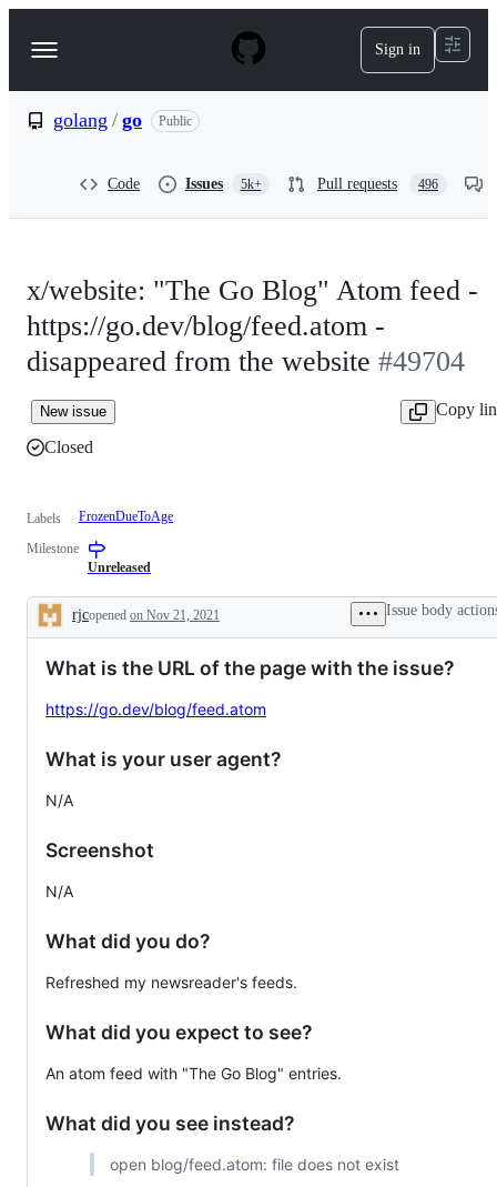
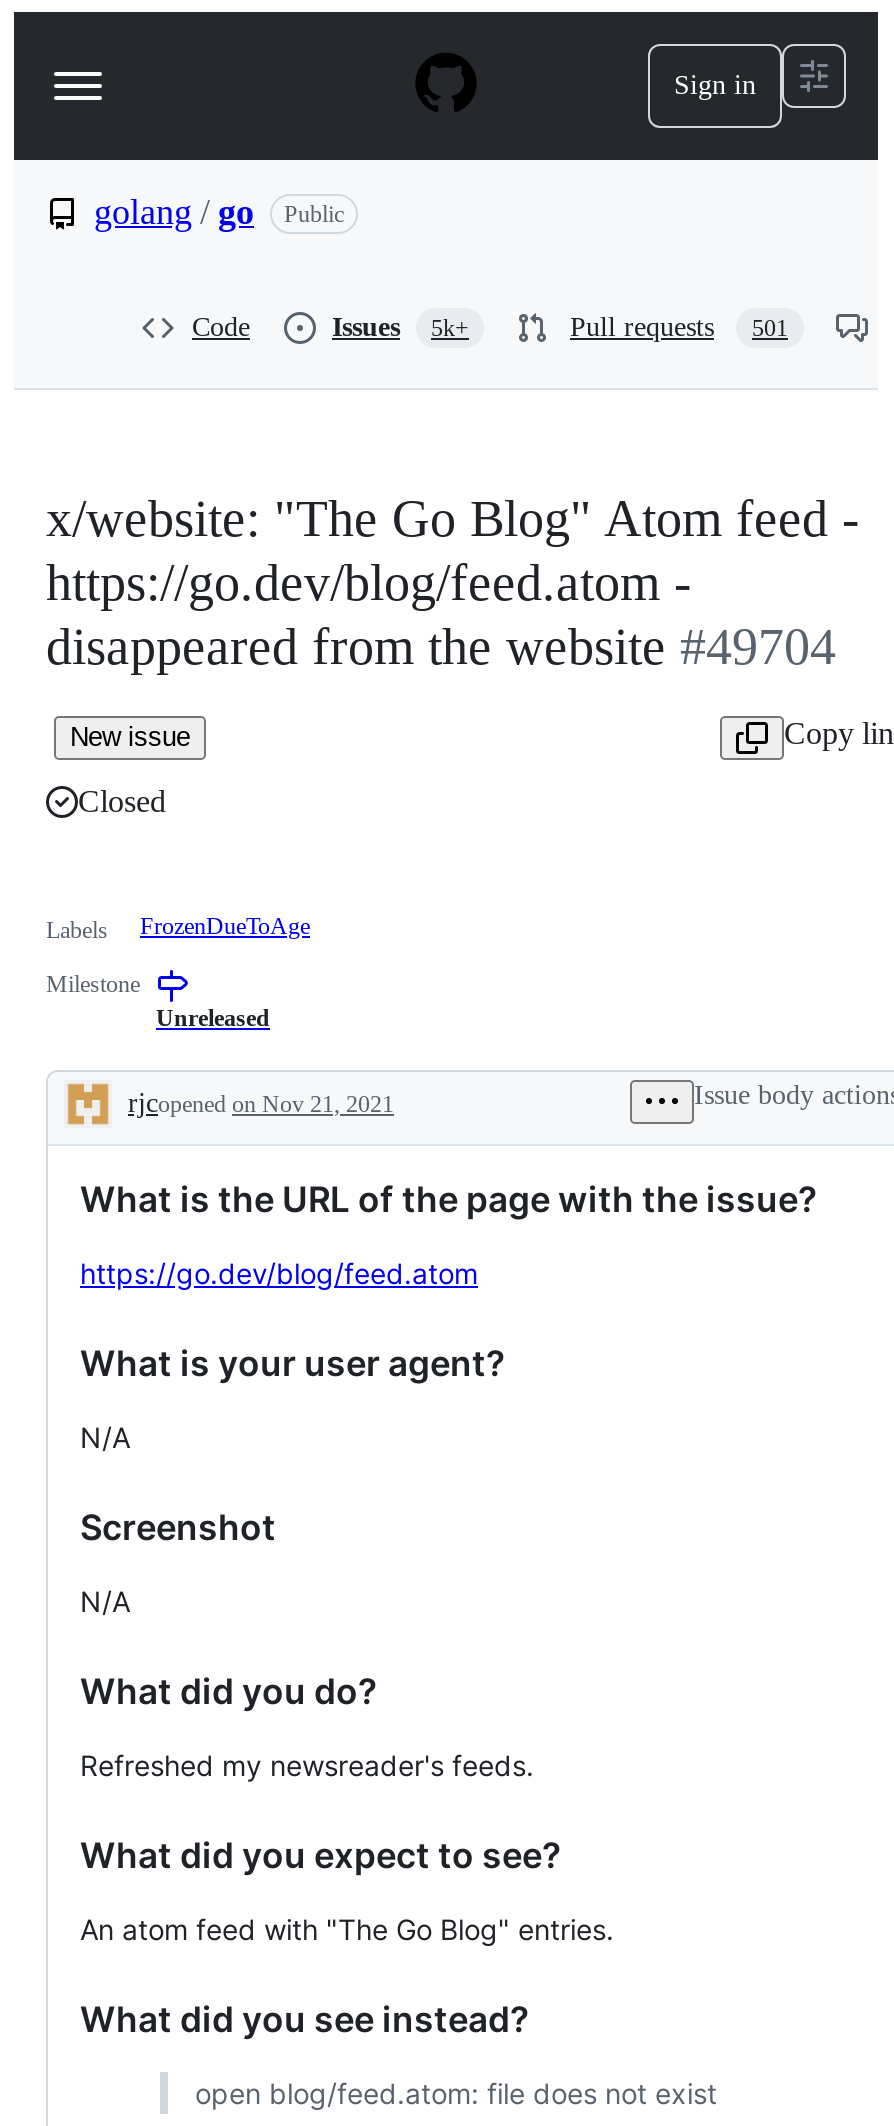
[317,175,438,192] Pull requests 496 -> [570,312,788,342] Pull requests 501

